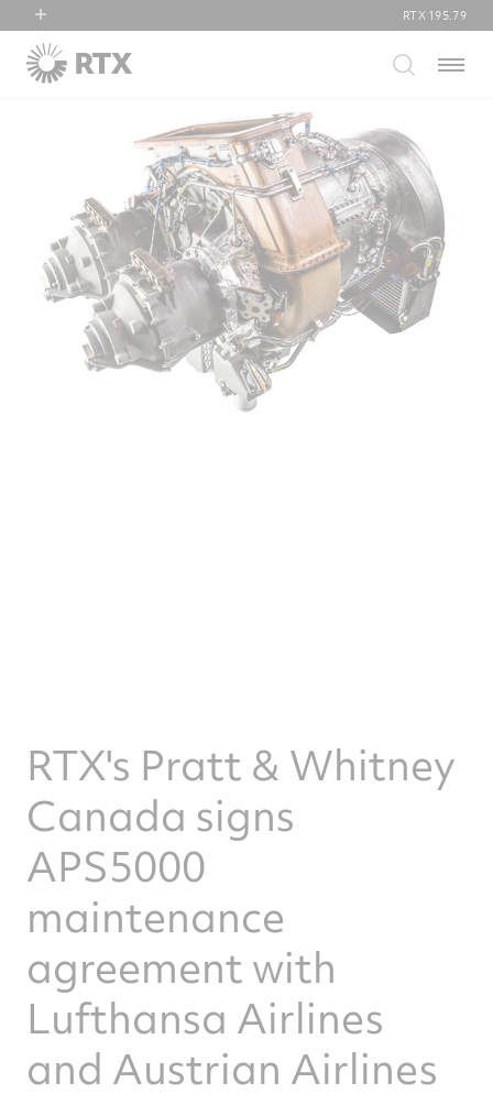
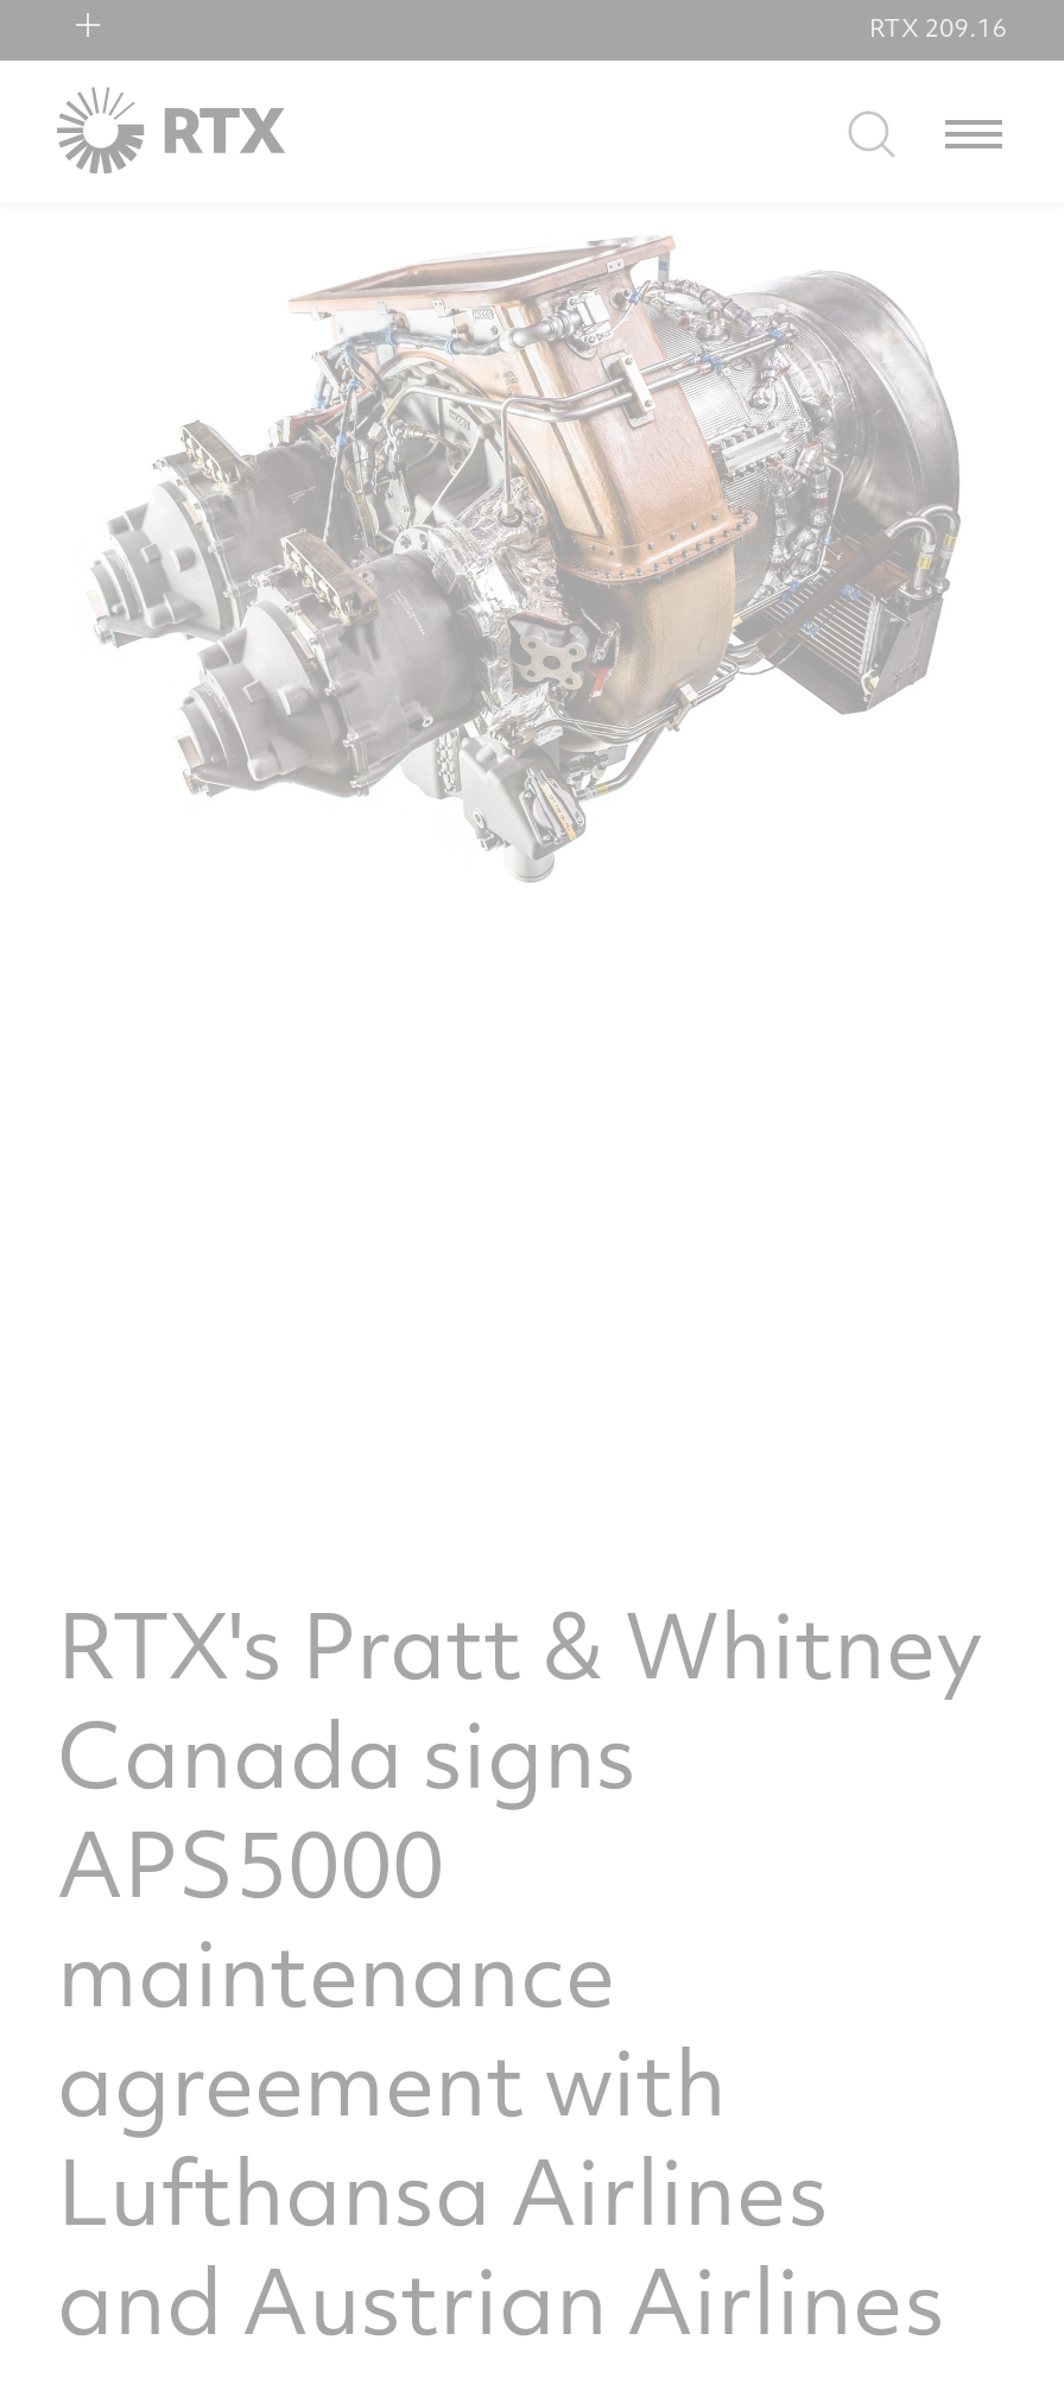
[403,8,467,23] RTX 195.79 -> [869,11,1007,44] RTX 209.16

